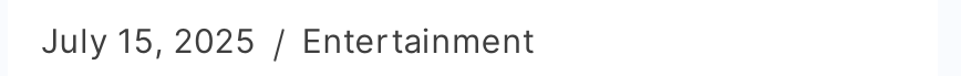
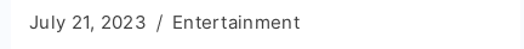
[41,20,534,62] July 15, 2025 Entertainment -> [29,11,299,33] July 21, 2023 Entertainment

